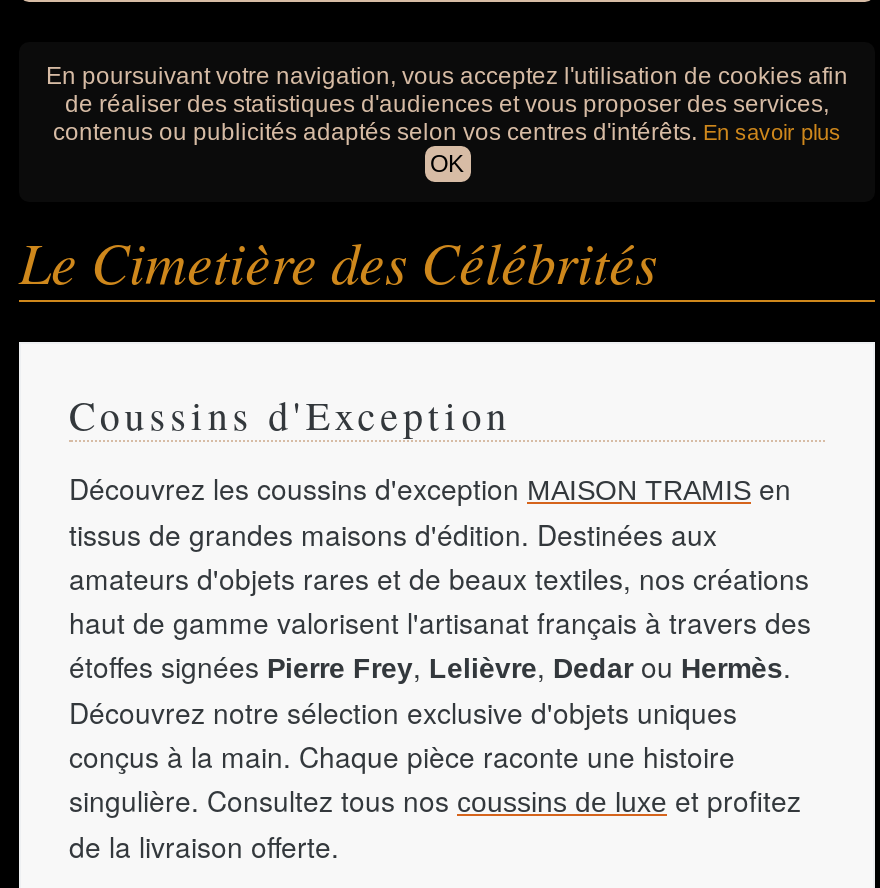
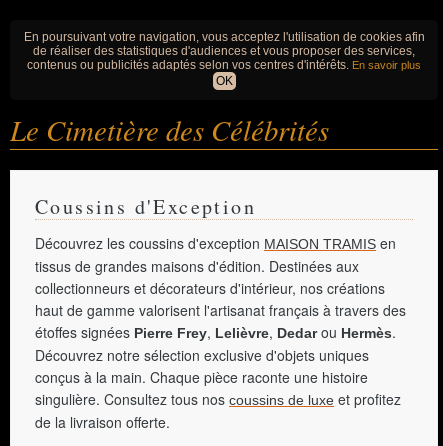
[69,558,809,598] amateurs d'objets rares et de beaux textiles, nos créations -> [35,278,385,298] collectionneurs et décorateurs d'intérieur, nos créations

